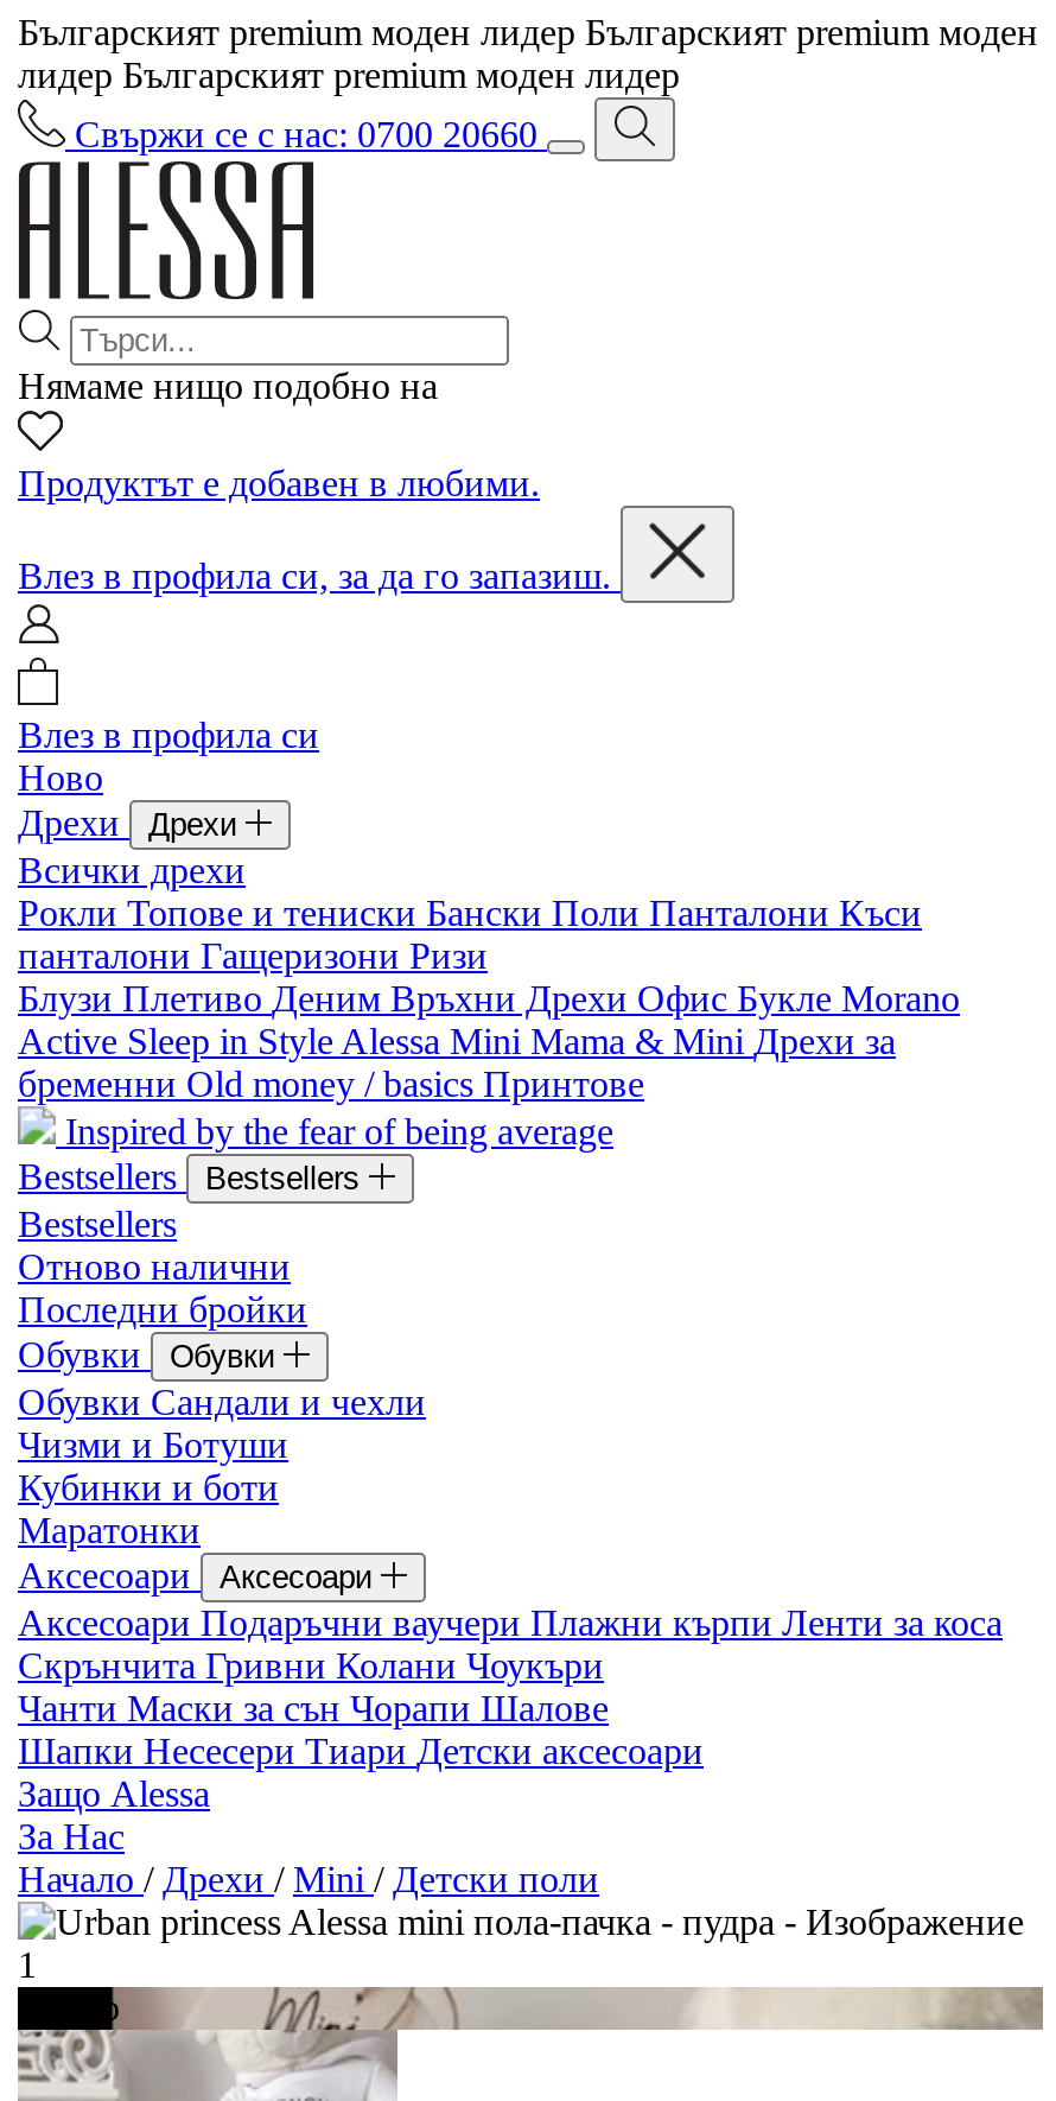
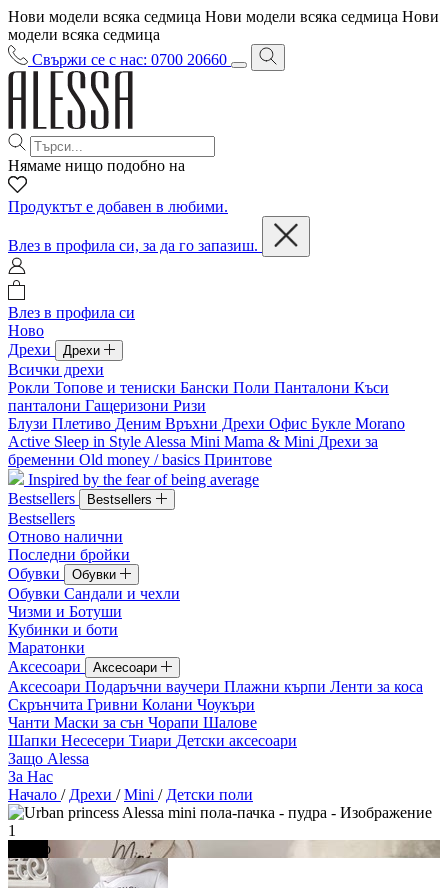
[18,12,1038,95] Българският premium моден лидер Българският premium моден | лидерБългарският premium моден лидер -> [8,8,439,43] Нови модели всяка седмица Нови модели всяка седмица Нови | модели всяка седмица

